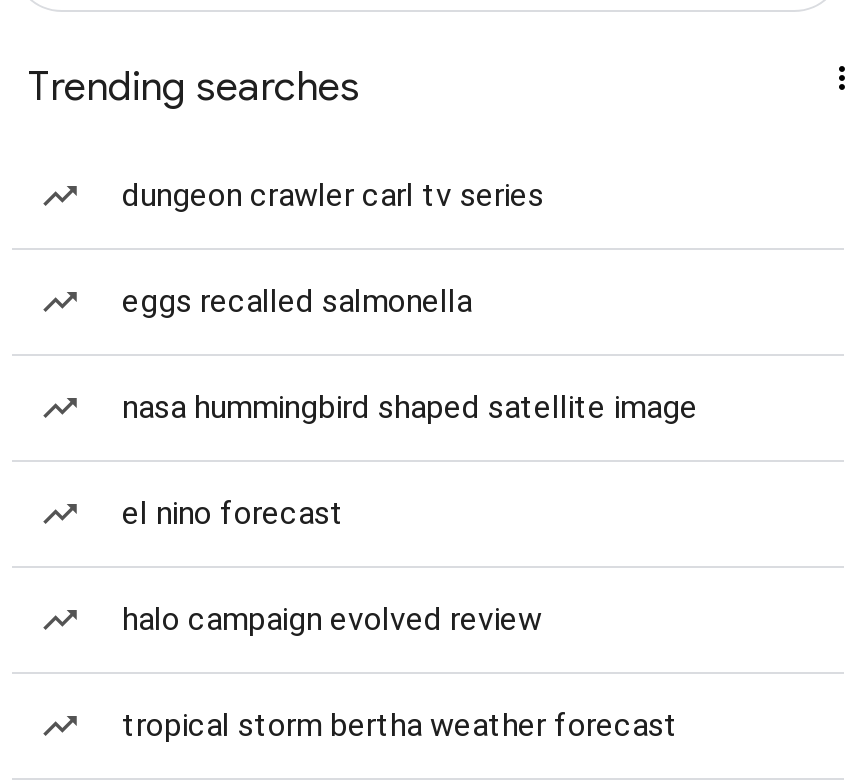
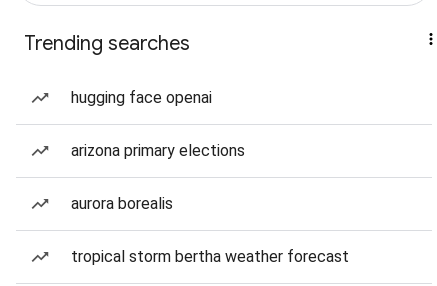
[122,176,698,638] dungeon crawler carl tv series | eggs recalled salmonella | nasa hummingbird shaped satellite image | el nino forecast | halo campaign evolved review -> [71,88,245,213] hugging face openai | arizona primary elections | aurora borealis

